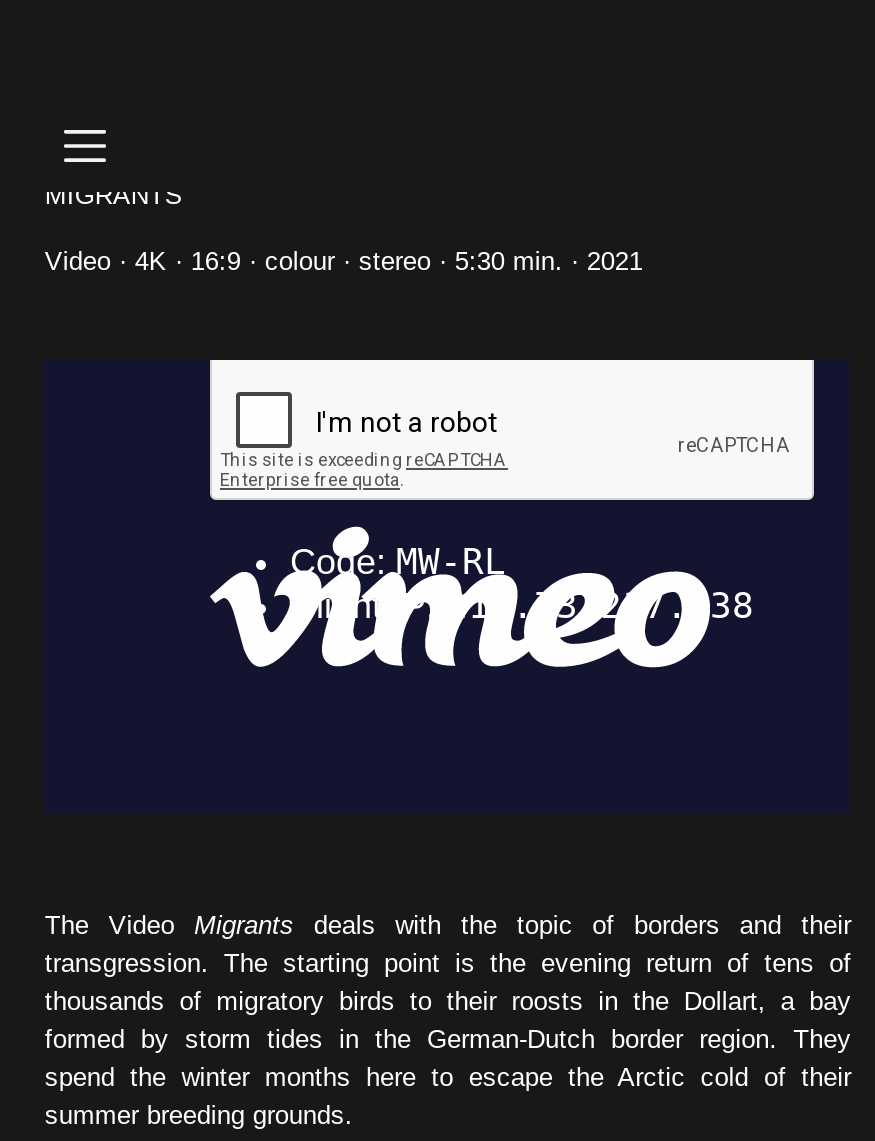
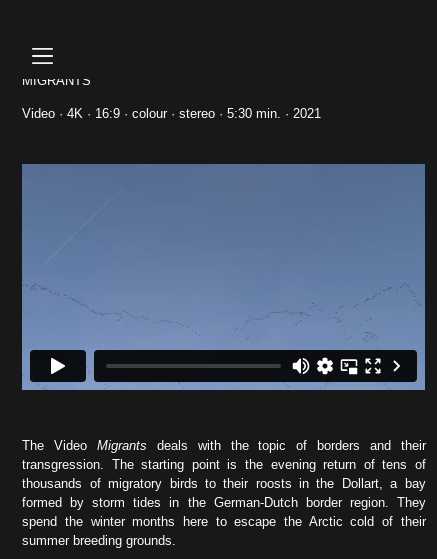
[44,358,850,814] [image] -> [21,163,426,391] [image]

